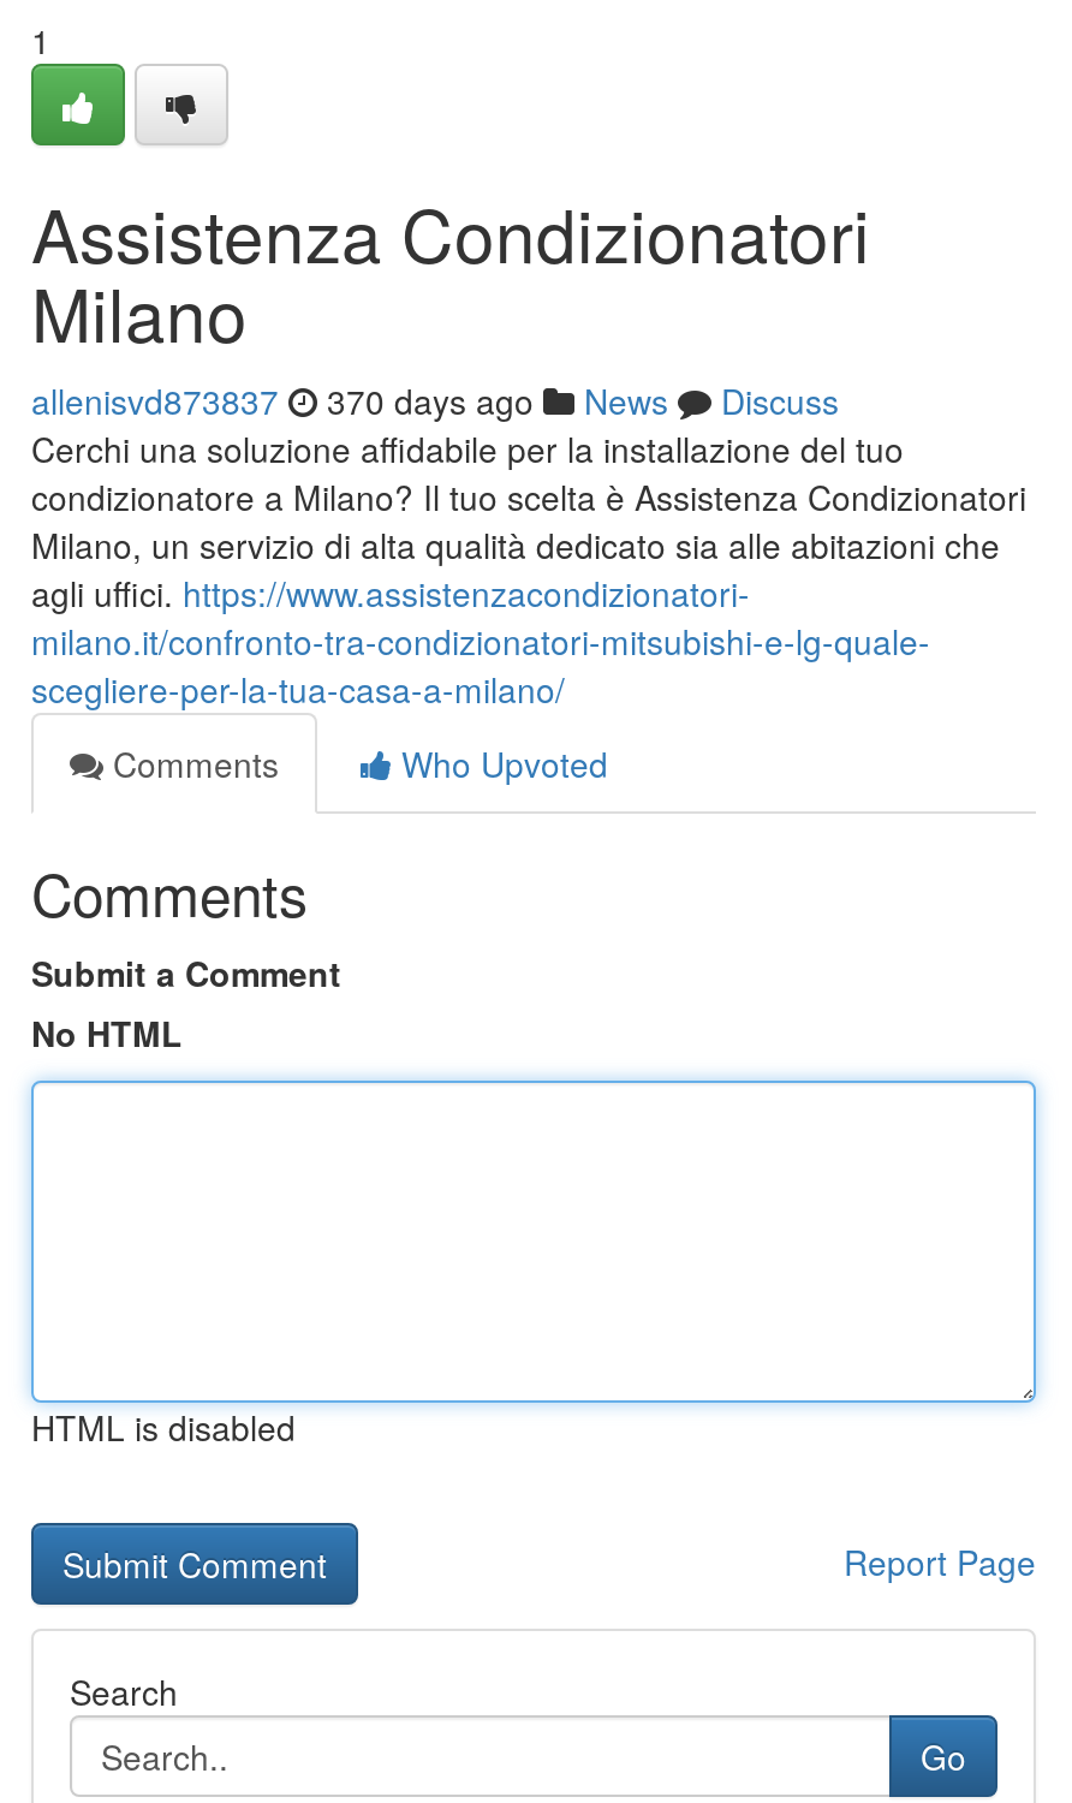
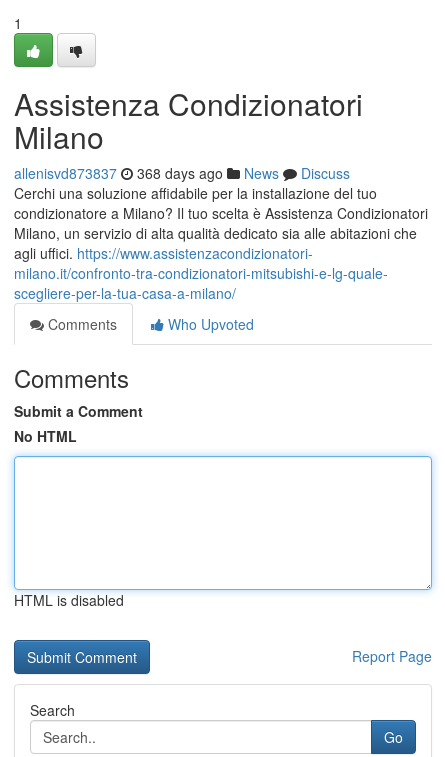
[31,376,839,424] allenisvd873837 370 days ago News Discuss -> [14,163,350,183] allenisvd873837 368 days ago News Discuss

